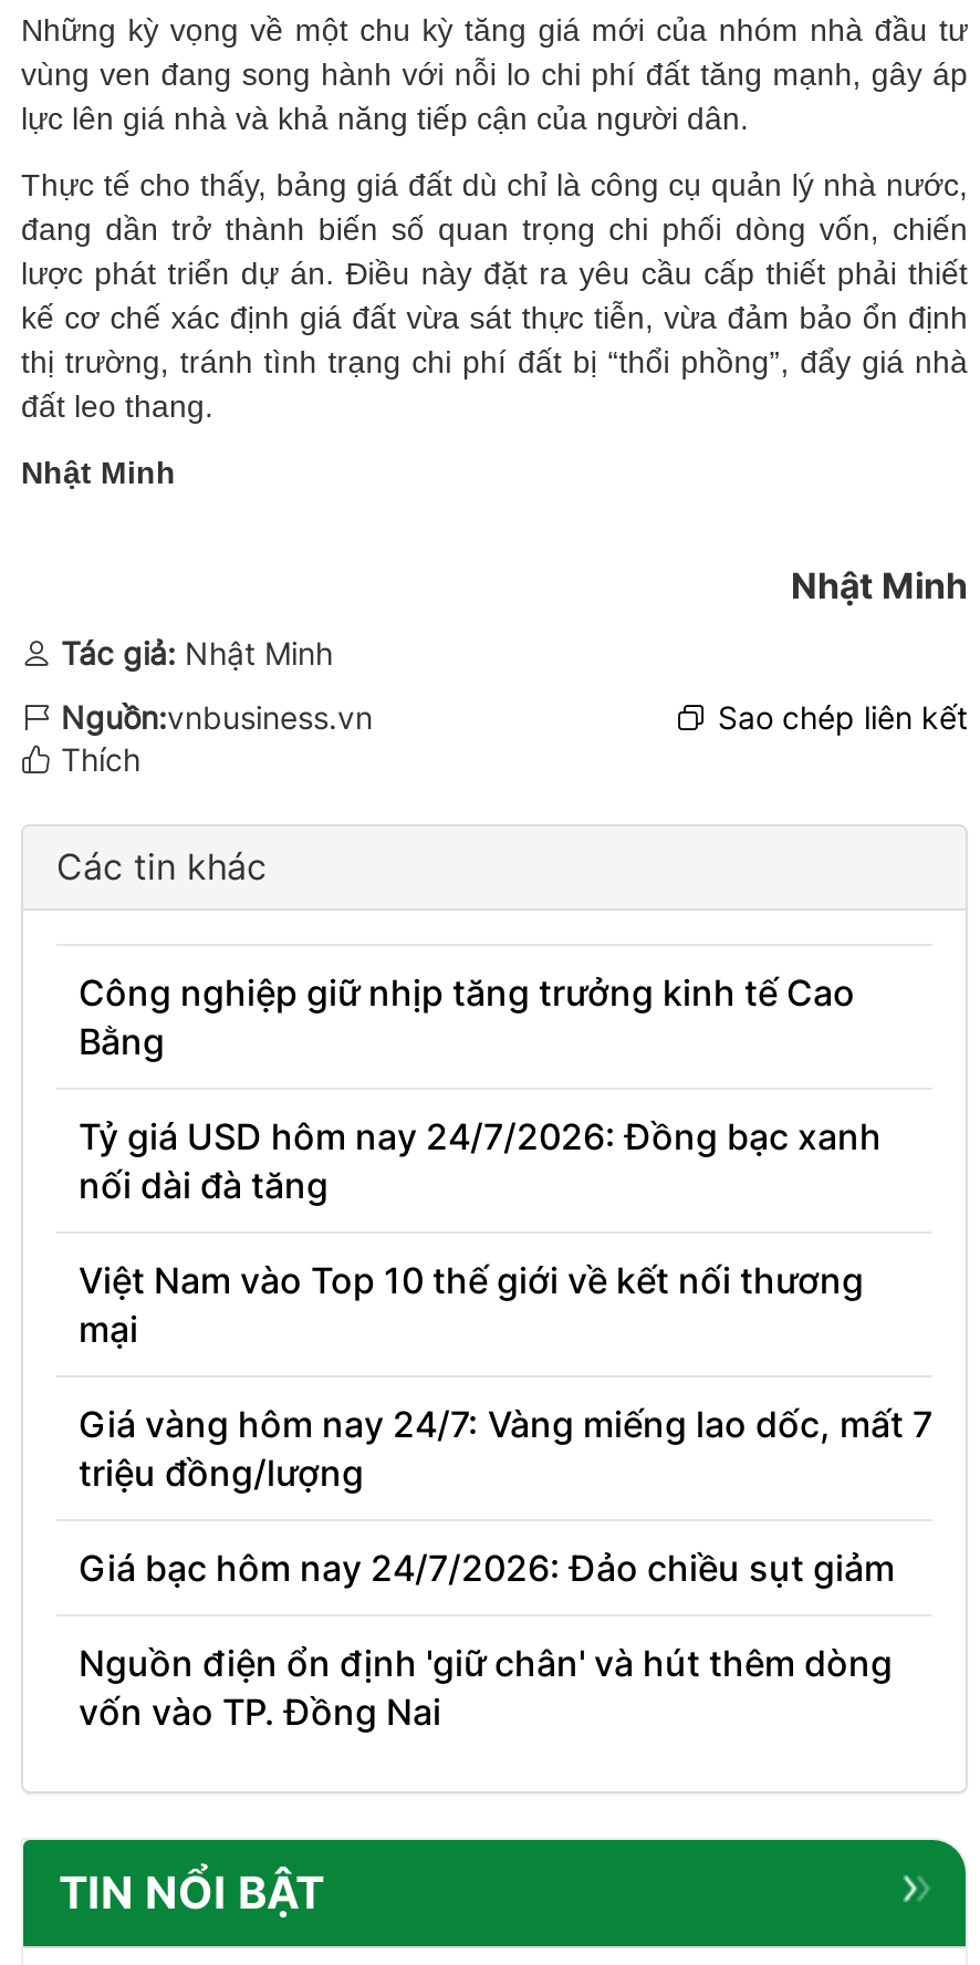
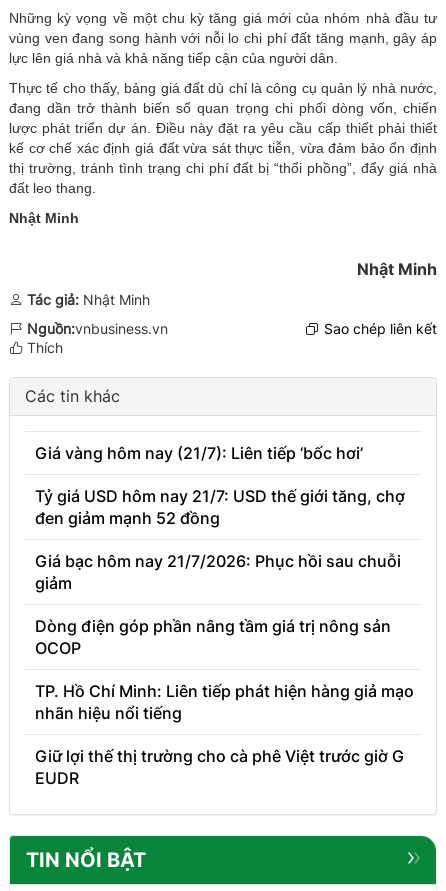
[79,970,855,1063] Công nghiệp giữ nhịp tăng trưởng kinh tế Cao | Bằng -> [35,443,363,463] Giá vàng hôm nay (21/7): Liên tiếp ‘bốc hơi’
[79,1114,882,1207] Tỷ giá USD hôm nay 24/7/2026: Đồng bạc xanh | nối dài đà tăng -> [35,486,405,528] Tỷ giá USD hôm nay 21/7: USD thế giới tăng, chợ | đen giảm mạnh 52 đồng
[79,1258,864,1351] Việt Nam vào Top 10 thế giới về kết nối thương | mại -> [35,551,401,593] Giá bạc hôm nay 21/7/2026: Phục hồi sau chuỗi | giảm
[79,1402,932,1495] Giá vàng hôm nay 24/7: Vàng miếng lao dốc, mất 7 | triệu đồng/lượng -> [35,616,391,658] Dòng điện góp phần nâng tầm giá trị nông sản | OCOP
[79,1545,895,1590] Giá bạc hôm nay 24/7/2026: Đảo chiều sụt giảm -> [35,681,414,723] TP. Hồ Chí Minh: Liên tiếp phát hiện hàng giả mạo | nhãn hiệu nổi tiếng
[79,1641,893,1734] Nguồn điện ổn định 'giữ chân' và hút thêm dòng | vốn vào TP. Đồng Nai -> [35,746,404,788] Giữ lợi thế thị trường cho cà phê Việt trước giờ G | EUDR

